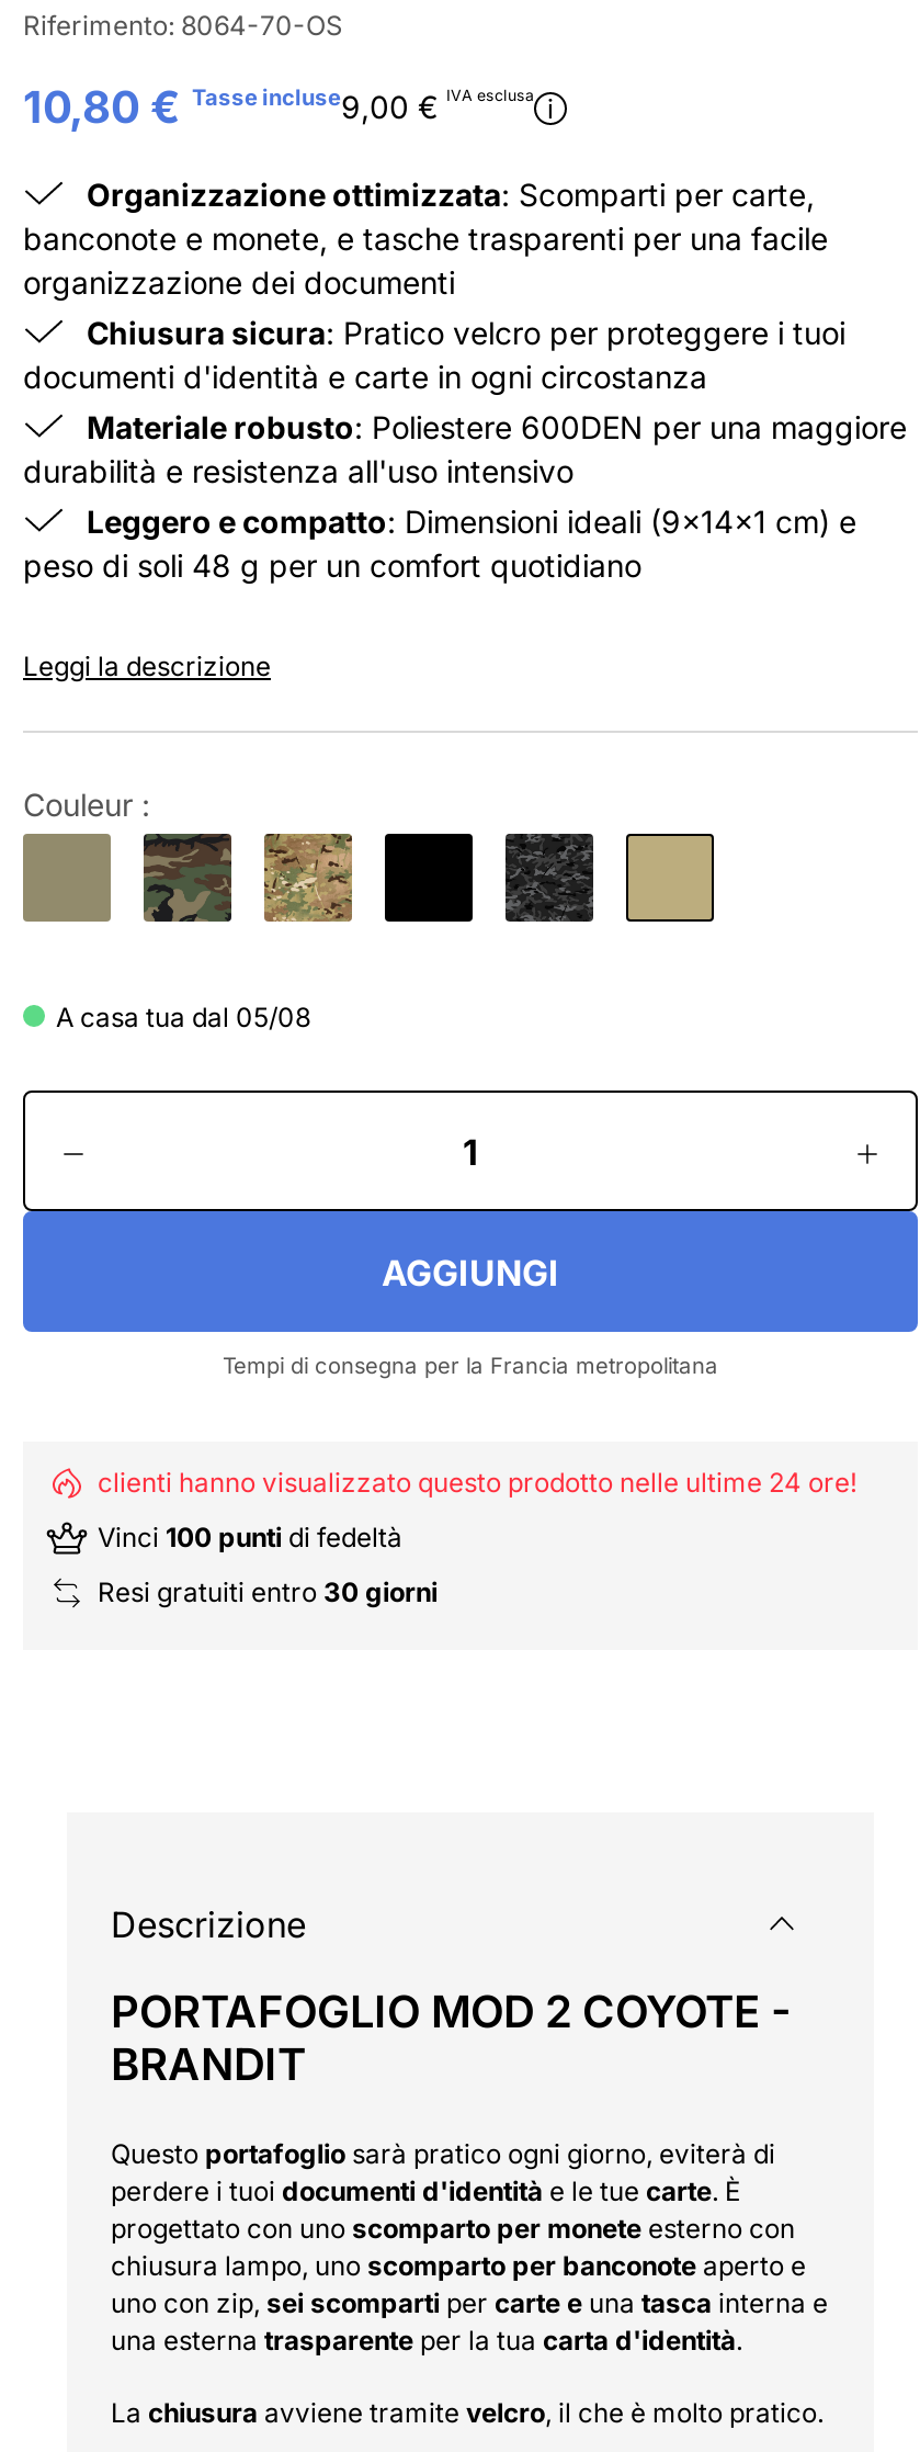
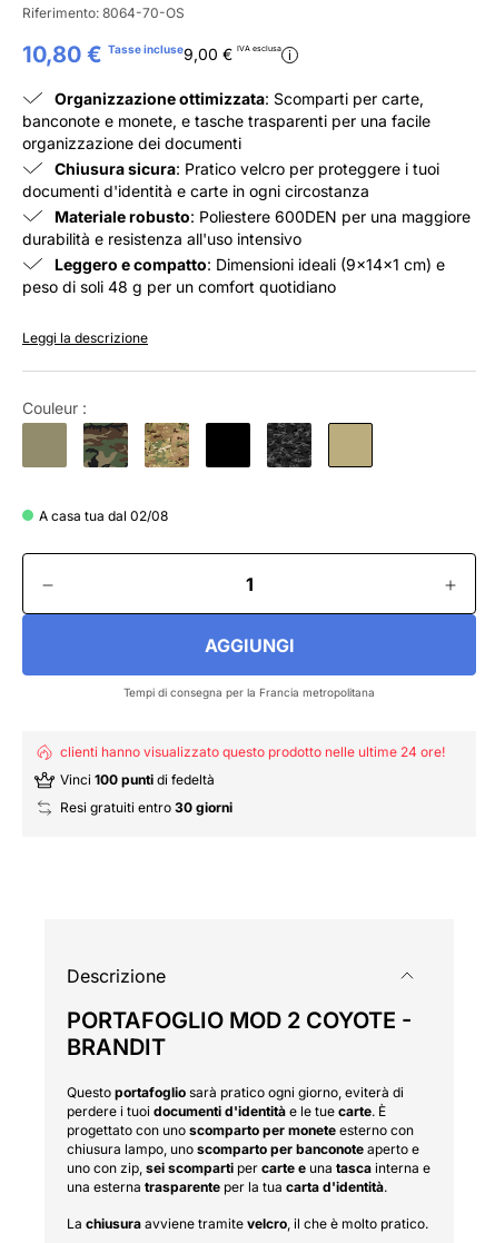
[56,1001,310,1033] A casa tua dal 05/08 -> [39,507,168,524] A casa tua dal 02/08

